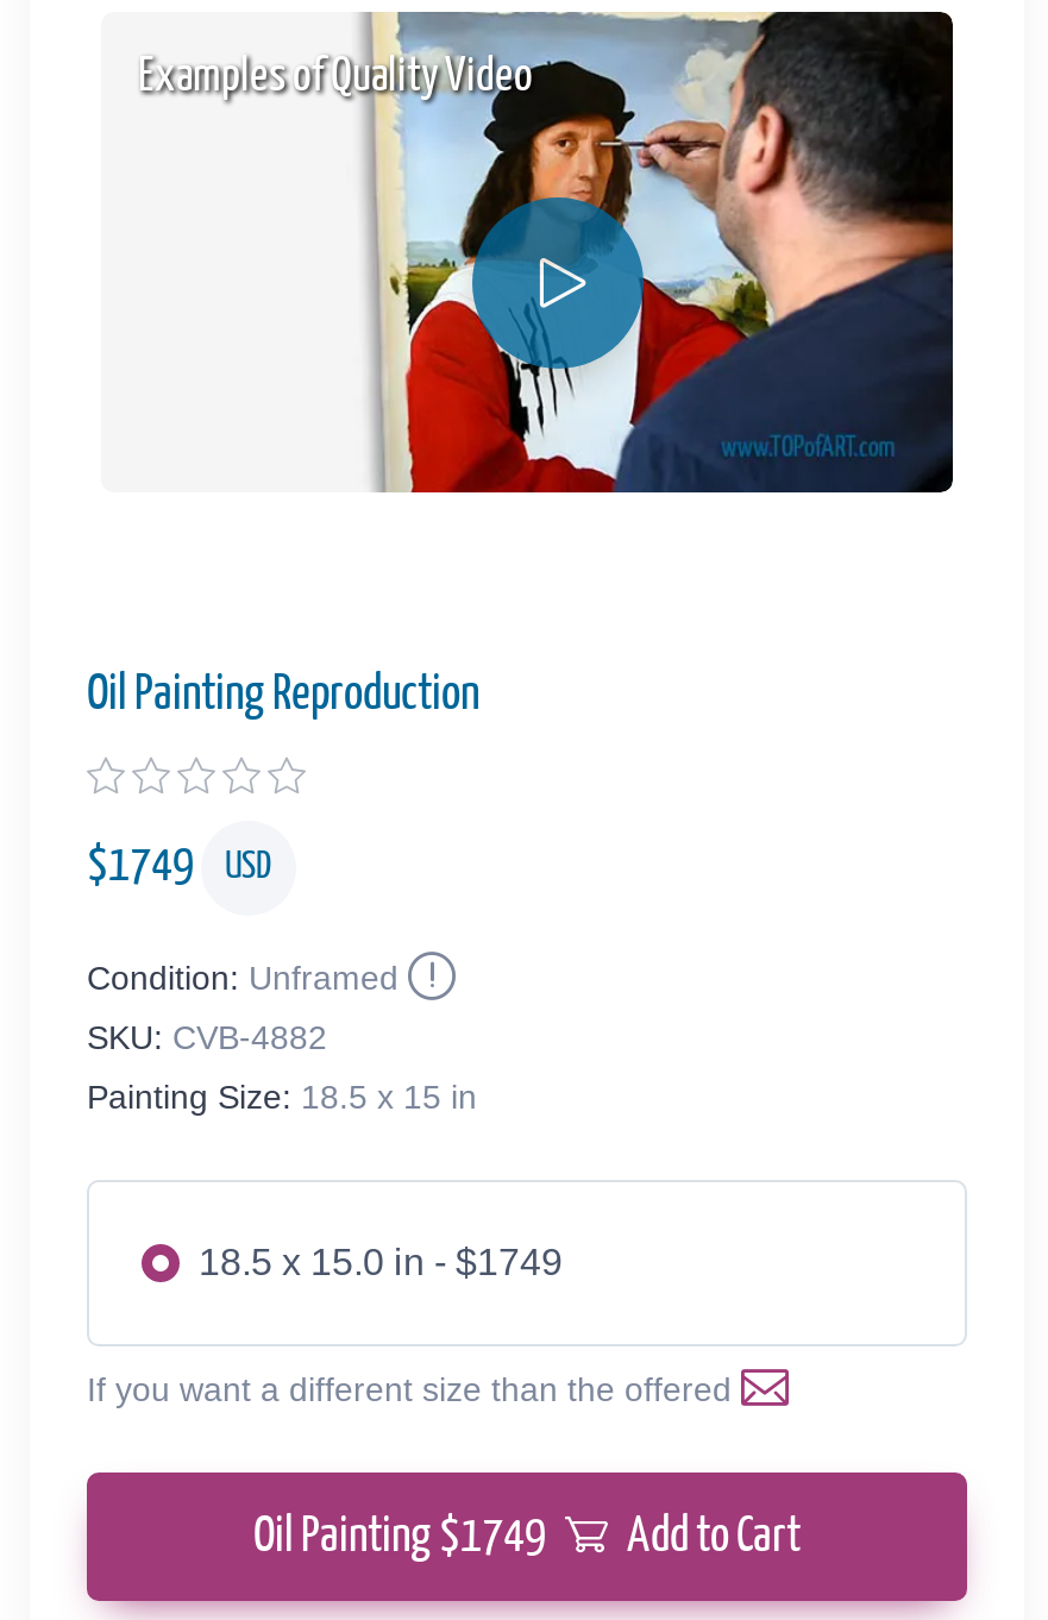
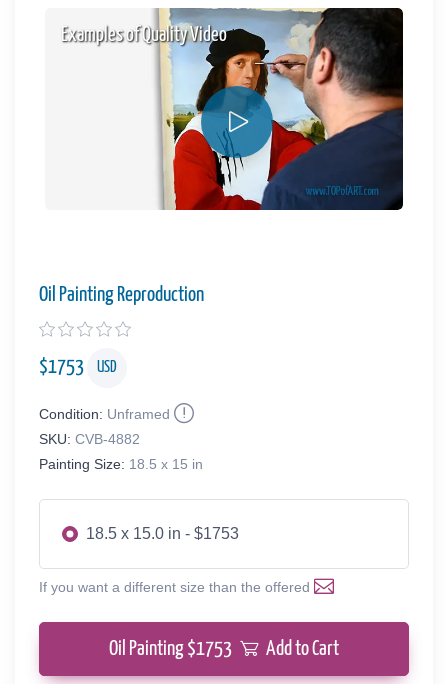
[87,842,272,890] $1749 USD -> [39,357,117,377] $1753 USD
[199,1241,563,1281] 18.5 x 15.0 in - $1749 -> [86,525,239,542] 18.5 x 15.0 in - $1753
[253,1512,801,1560] Oil Painting $1749 Add to Cart -> [109,639,339,659] Oil Painting $1753 Add to Cart

